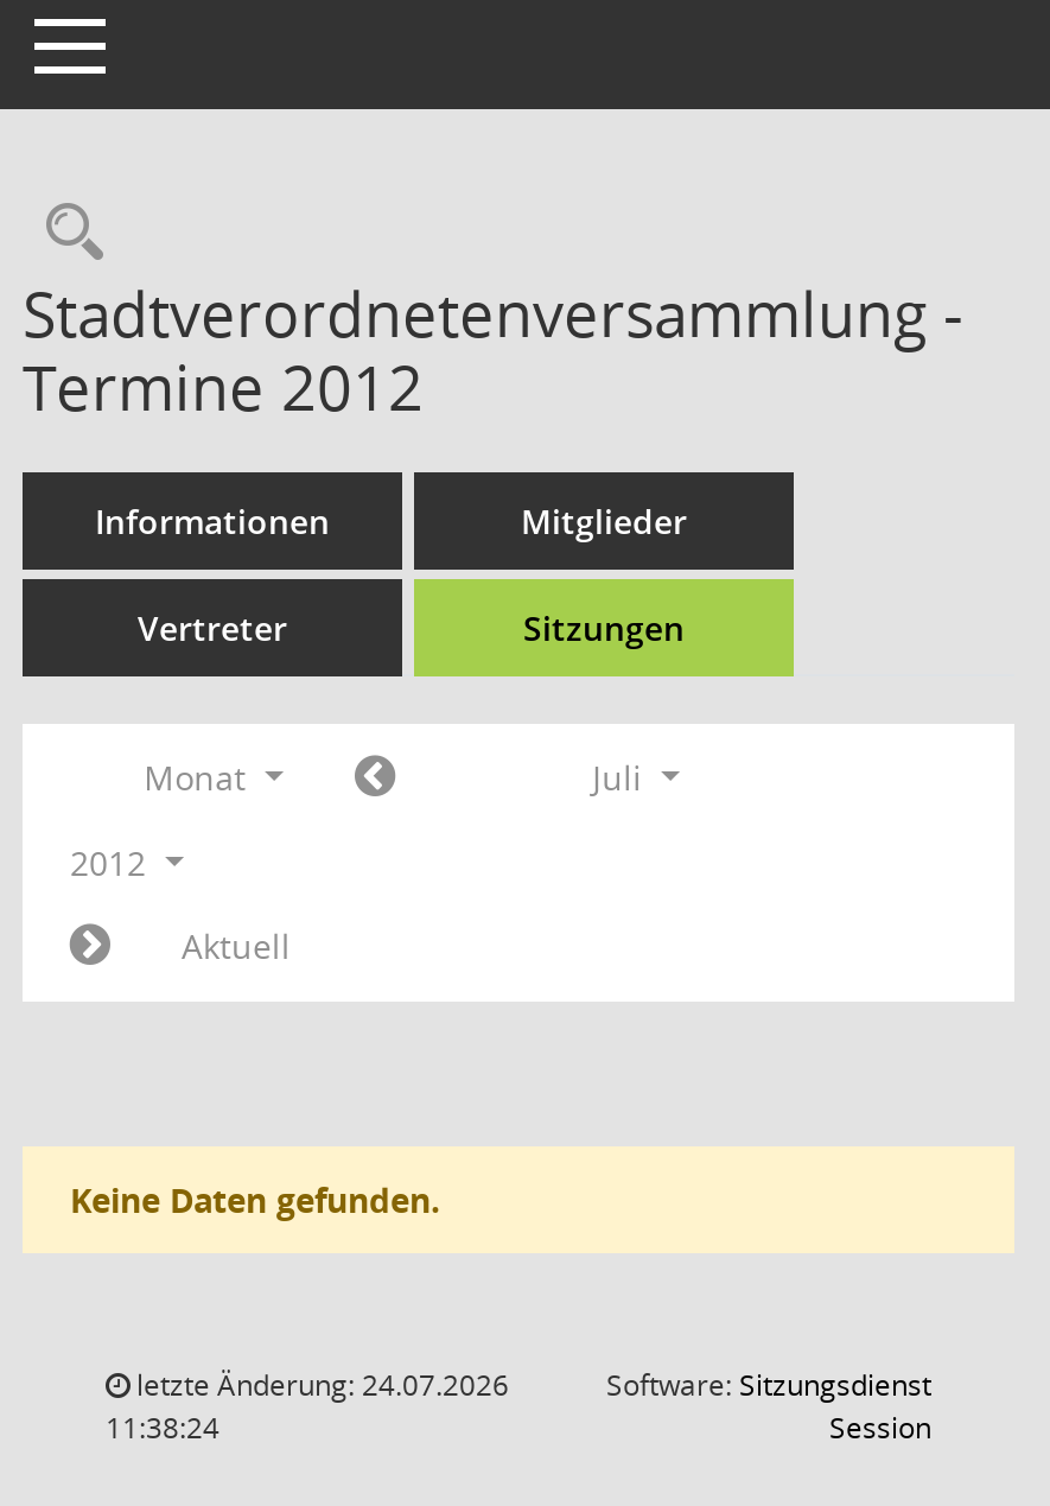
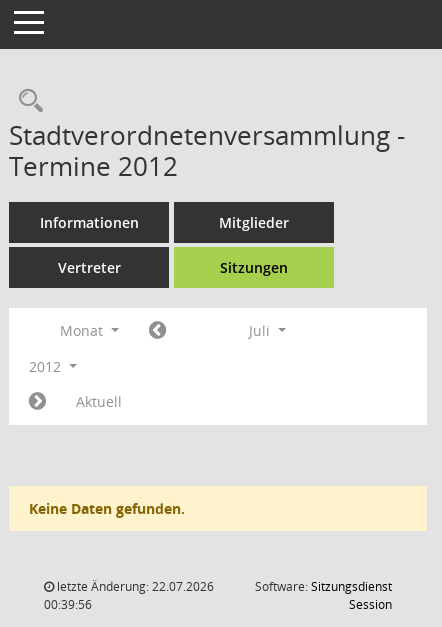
[129,1365,509,1405] letzte Änderung: 24.07.2026 -> [54,578,214,595] letzte Änderung: 22.07.2026
[106,1407,219,1448] 11:38:24 -> [44,596,92,613] 00:39:56

